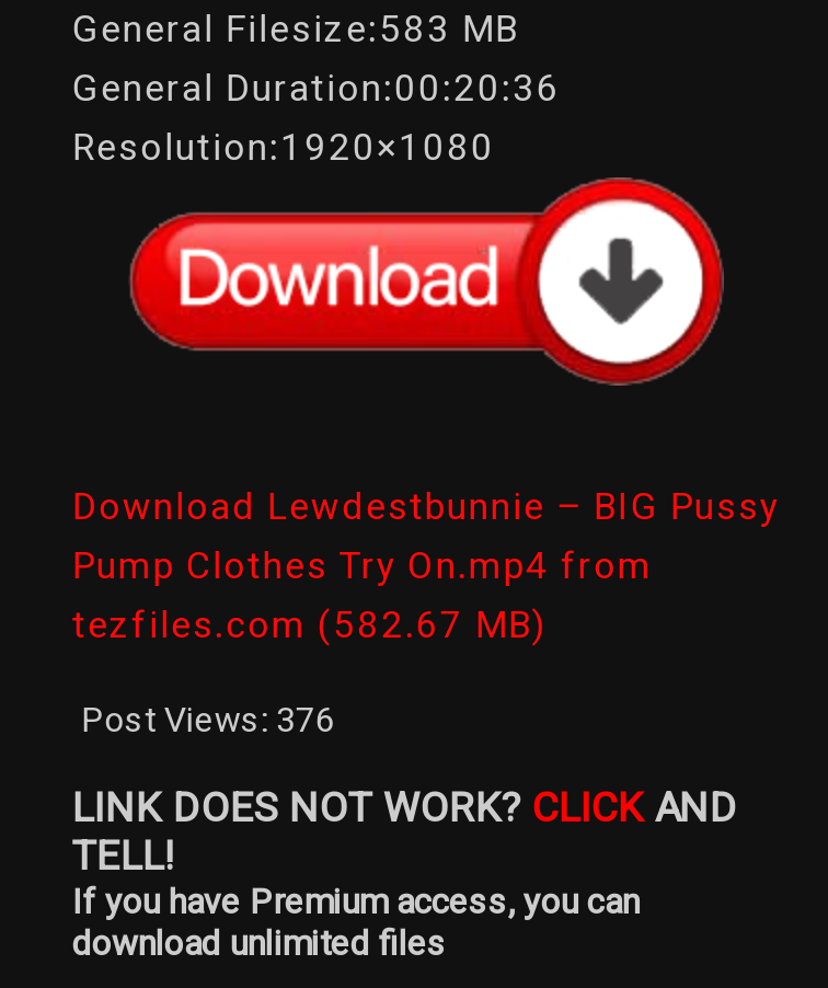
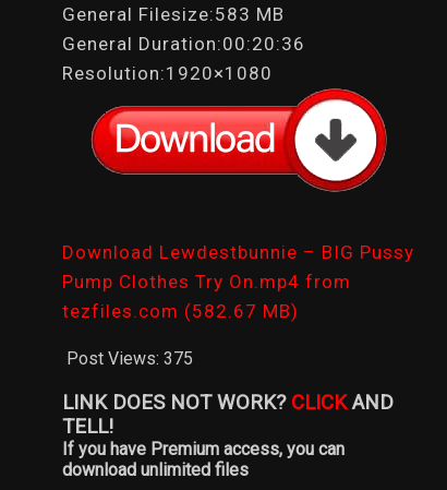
[81,699,335,741] Post Views: 376 -> [67,348,193,369] Post Views: 375

